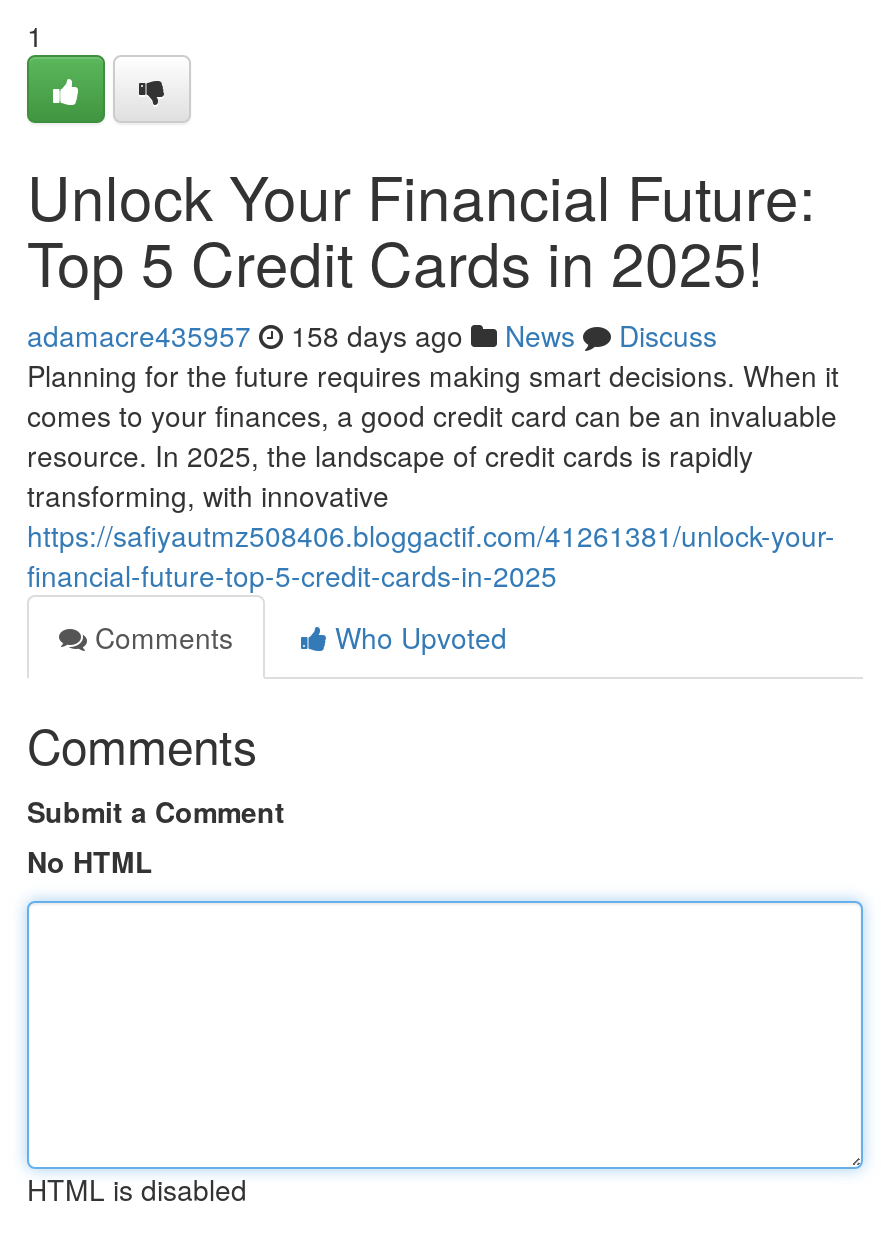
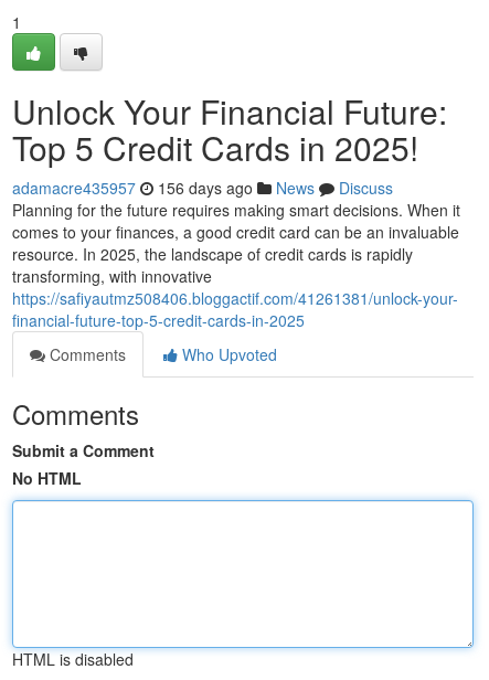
[27,315,717,355] adamacre435957 158 days ago News Discuss -> [12,177,393,199] adamacre435957 156 days ago News Discuss

